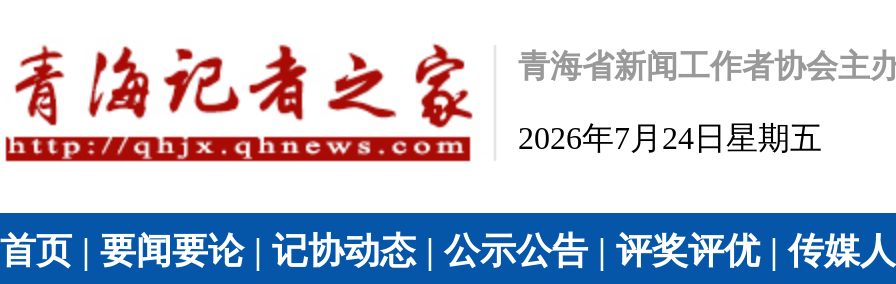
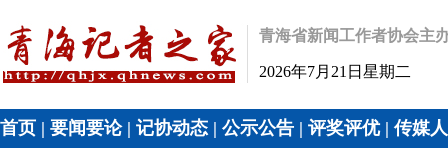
[518,121,822,155] 2026年7月24日星期五 -> [259,63,411,80] 2026年7月21日星期二

